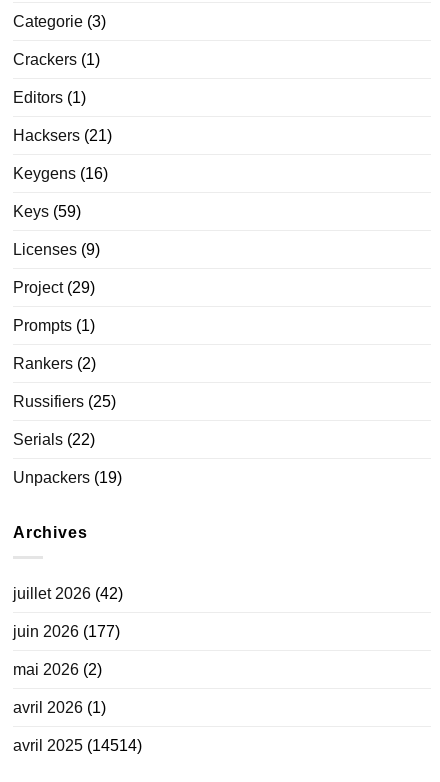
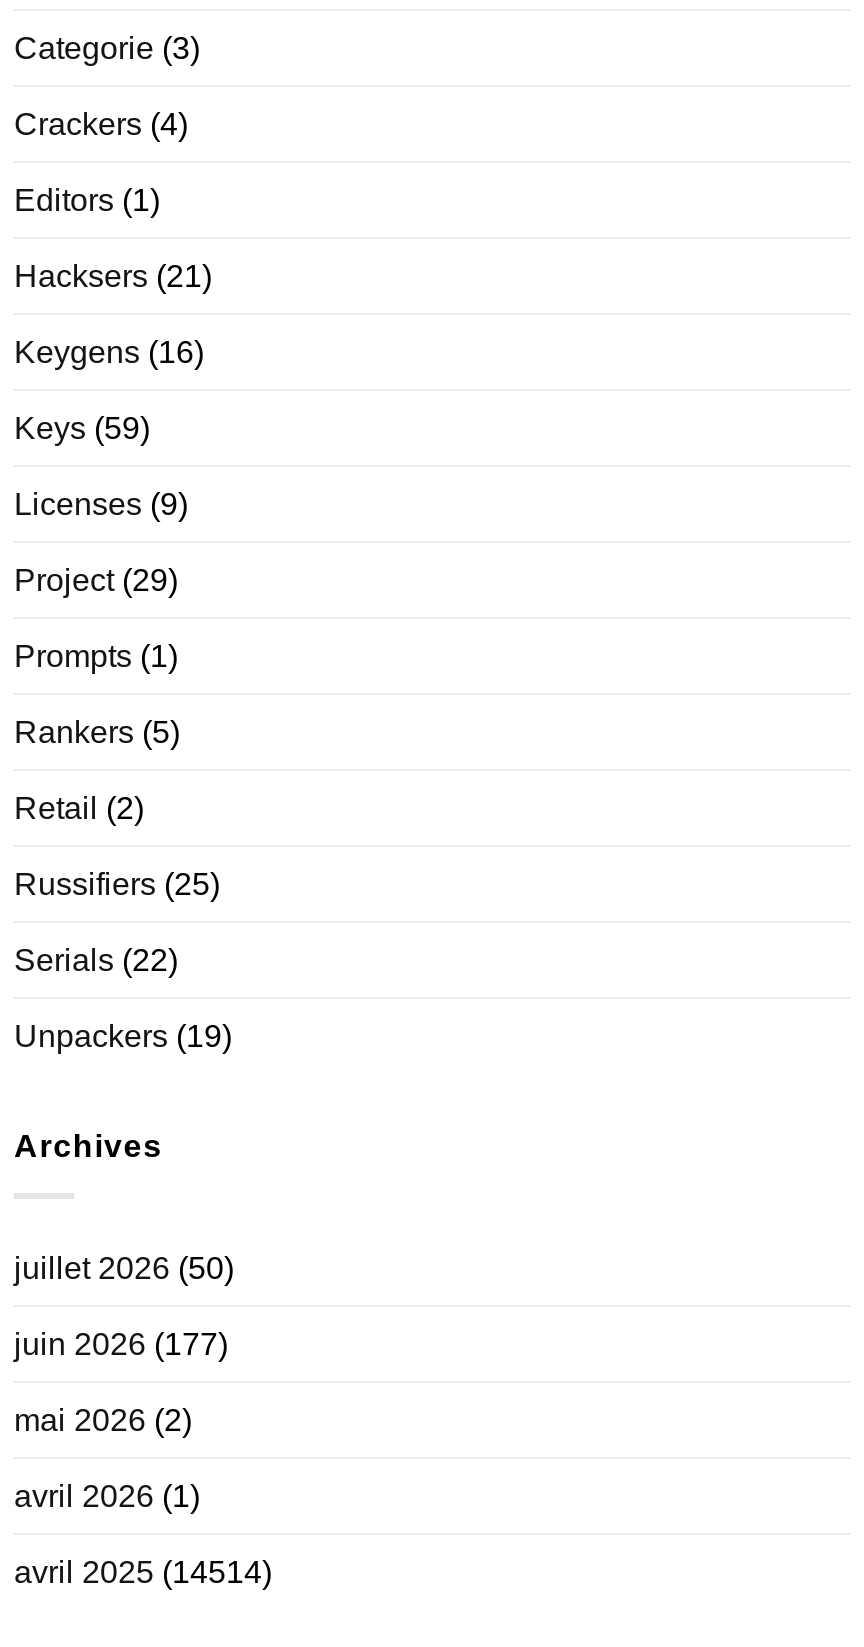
[13,51,100,68] Crackers (1) -> [14,107,188,141] Crackers (4)
[13,355,96,372] Rankers (2) -> [14,715,180,825] Rankers (5) | Retail (2)
[13,585,123,602] juillet 2026 (42) -> [14,1250,234,1284] juillet 2026 (50)

